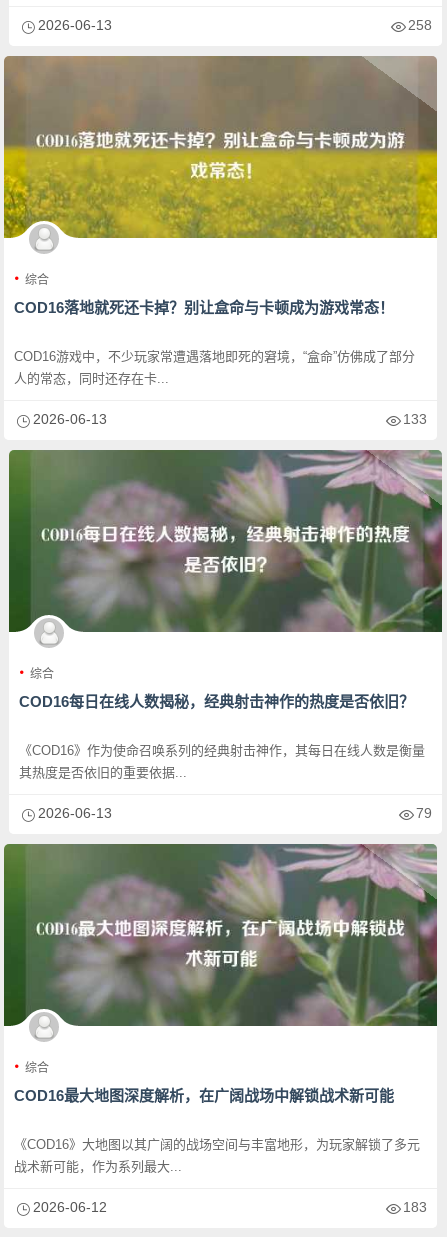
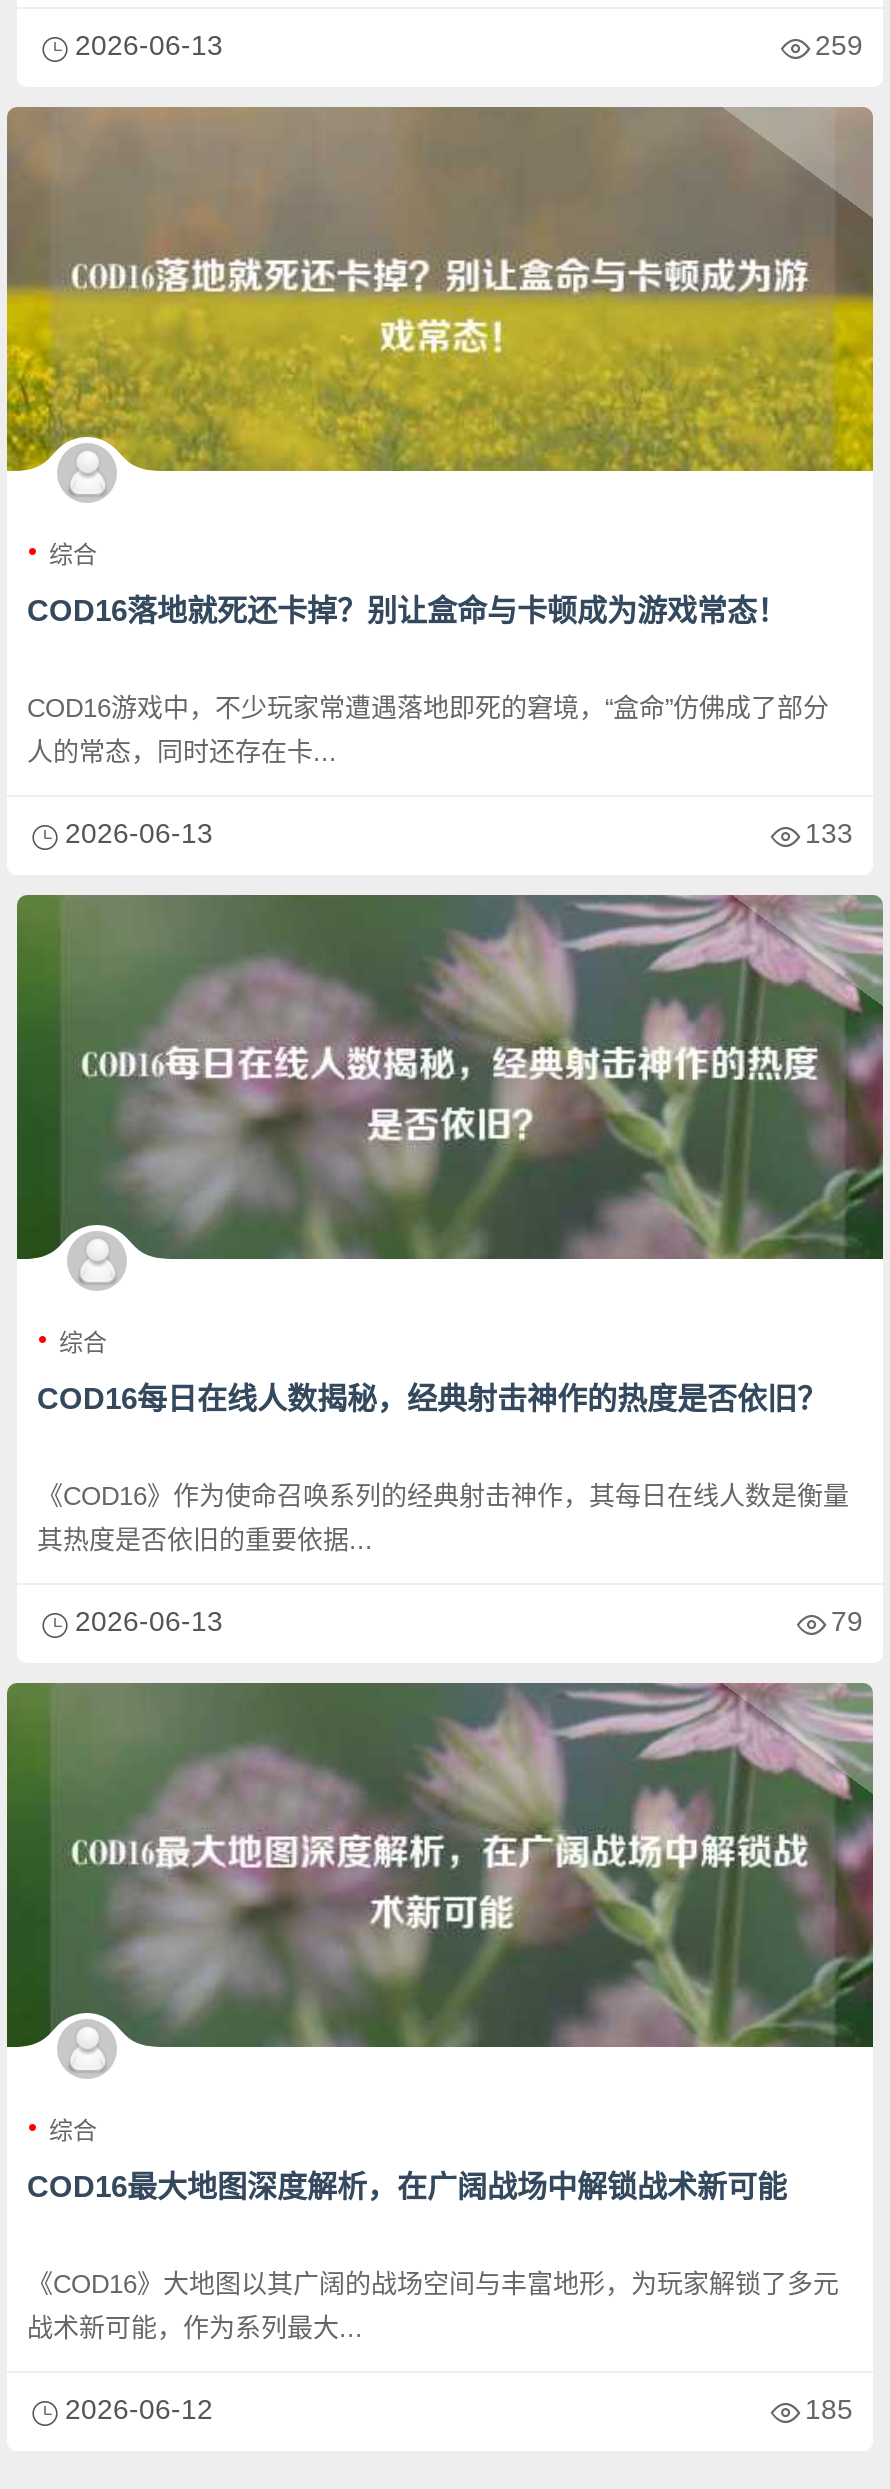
[408,17,432,33] 258 -> [815,29,863,61] 259
[403,1199,427,1215] 183 -> [805,2393,853,2425] 185

